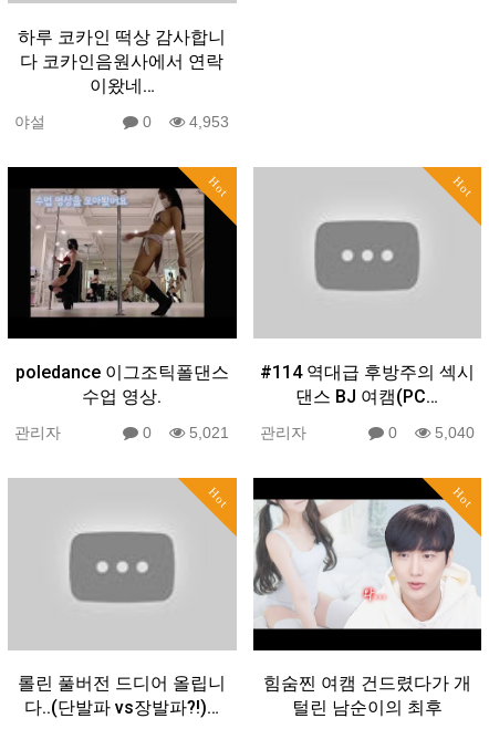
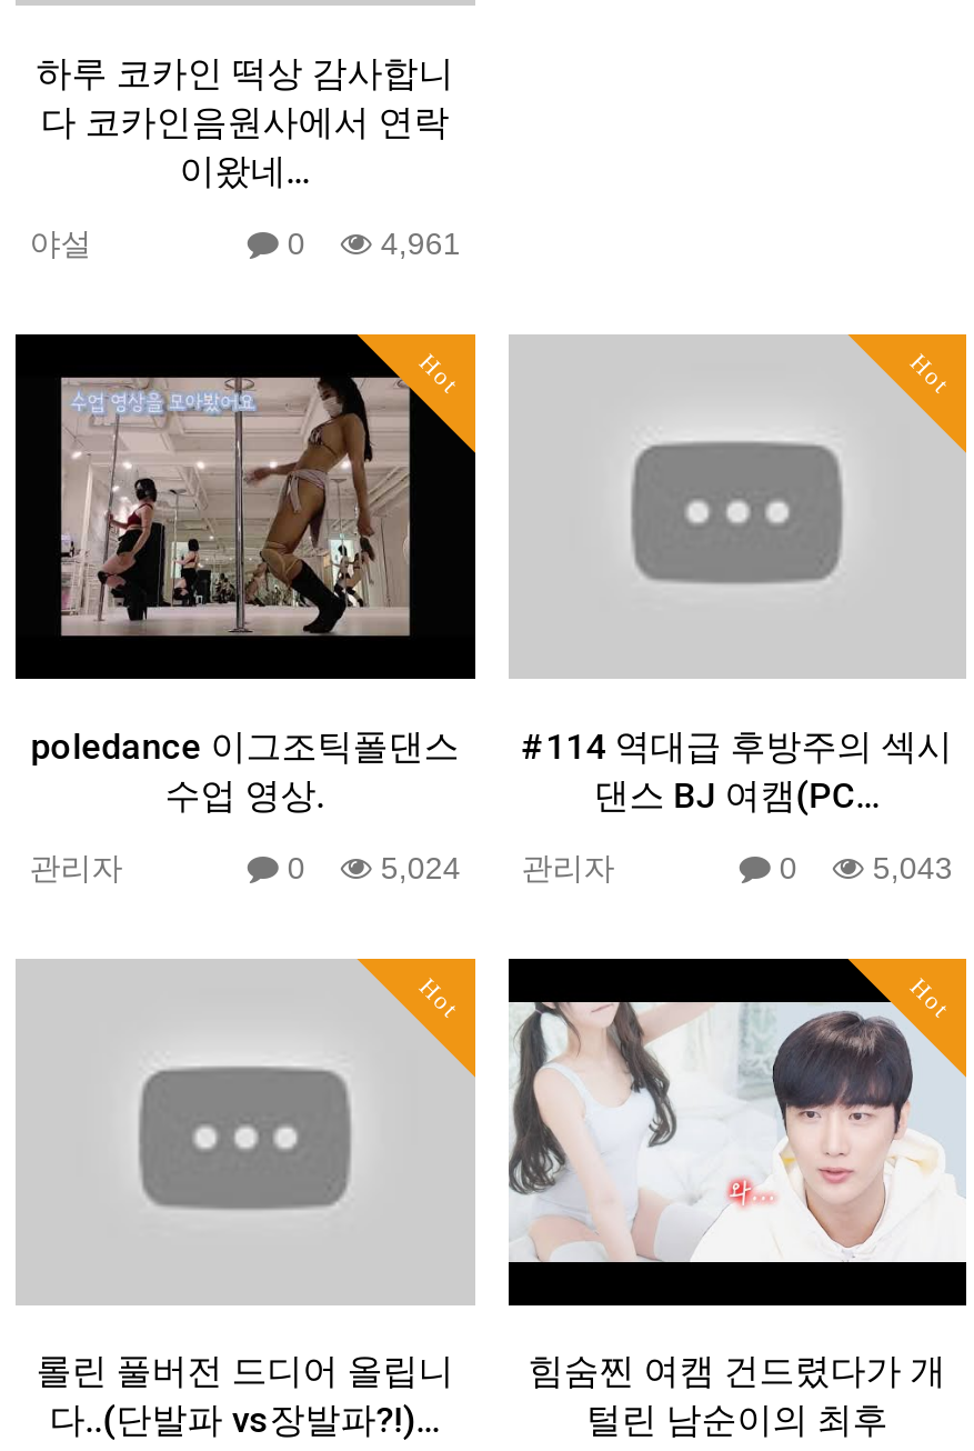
[139,113,229,130] 0 4,953 -> [278,225,460,260] 0 4,961
[139,424,306,441] 0 5,021 관리자 -> [278,850,615,885] 0 5,024 관리자
[384,424,474,441] 0 5,040 -> [770,850,952,885] 0 5,043

